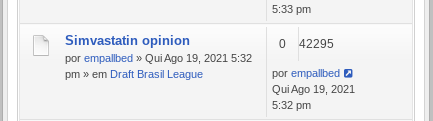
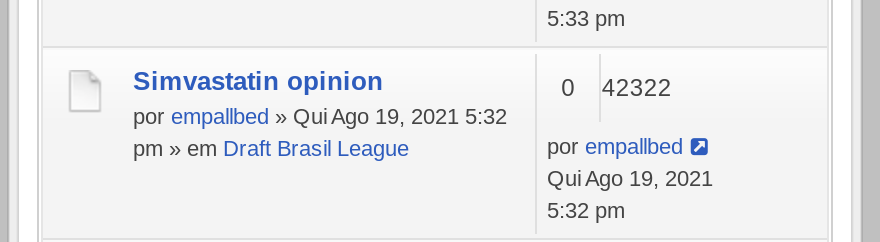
[279,37,334,51] 0 42295 -> [561,73,672,101] 0 42322

